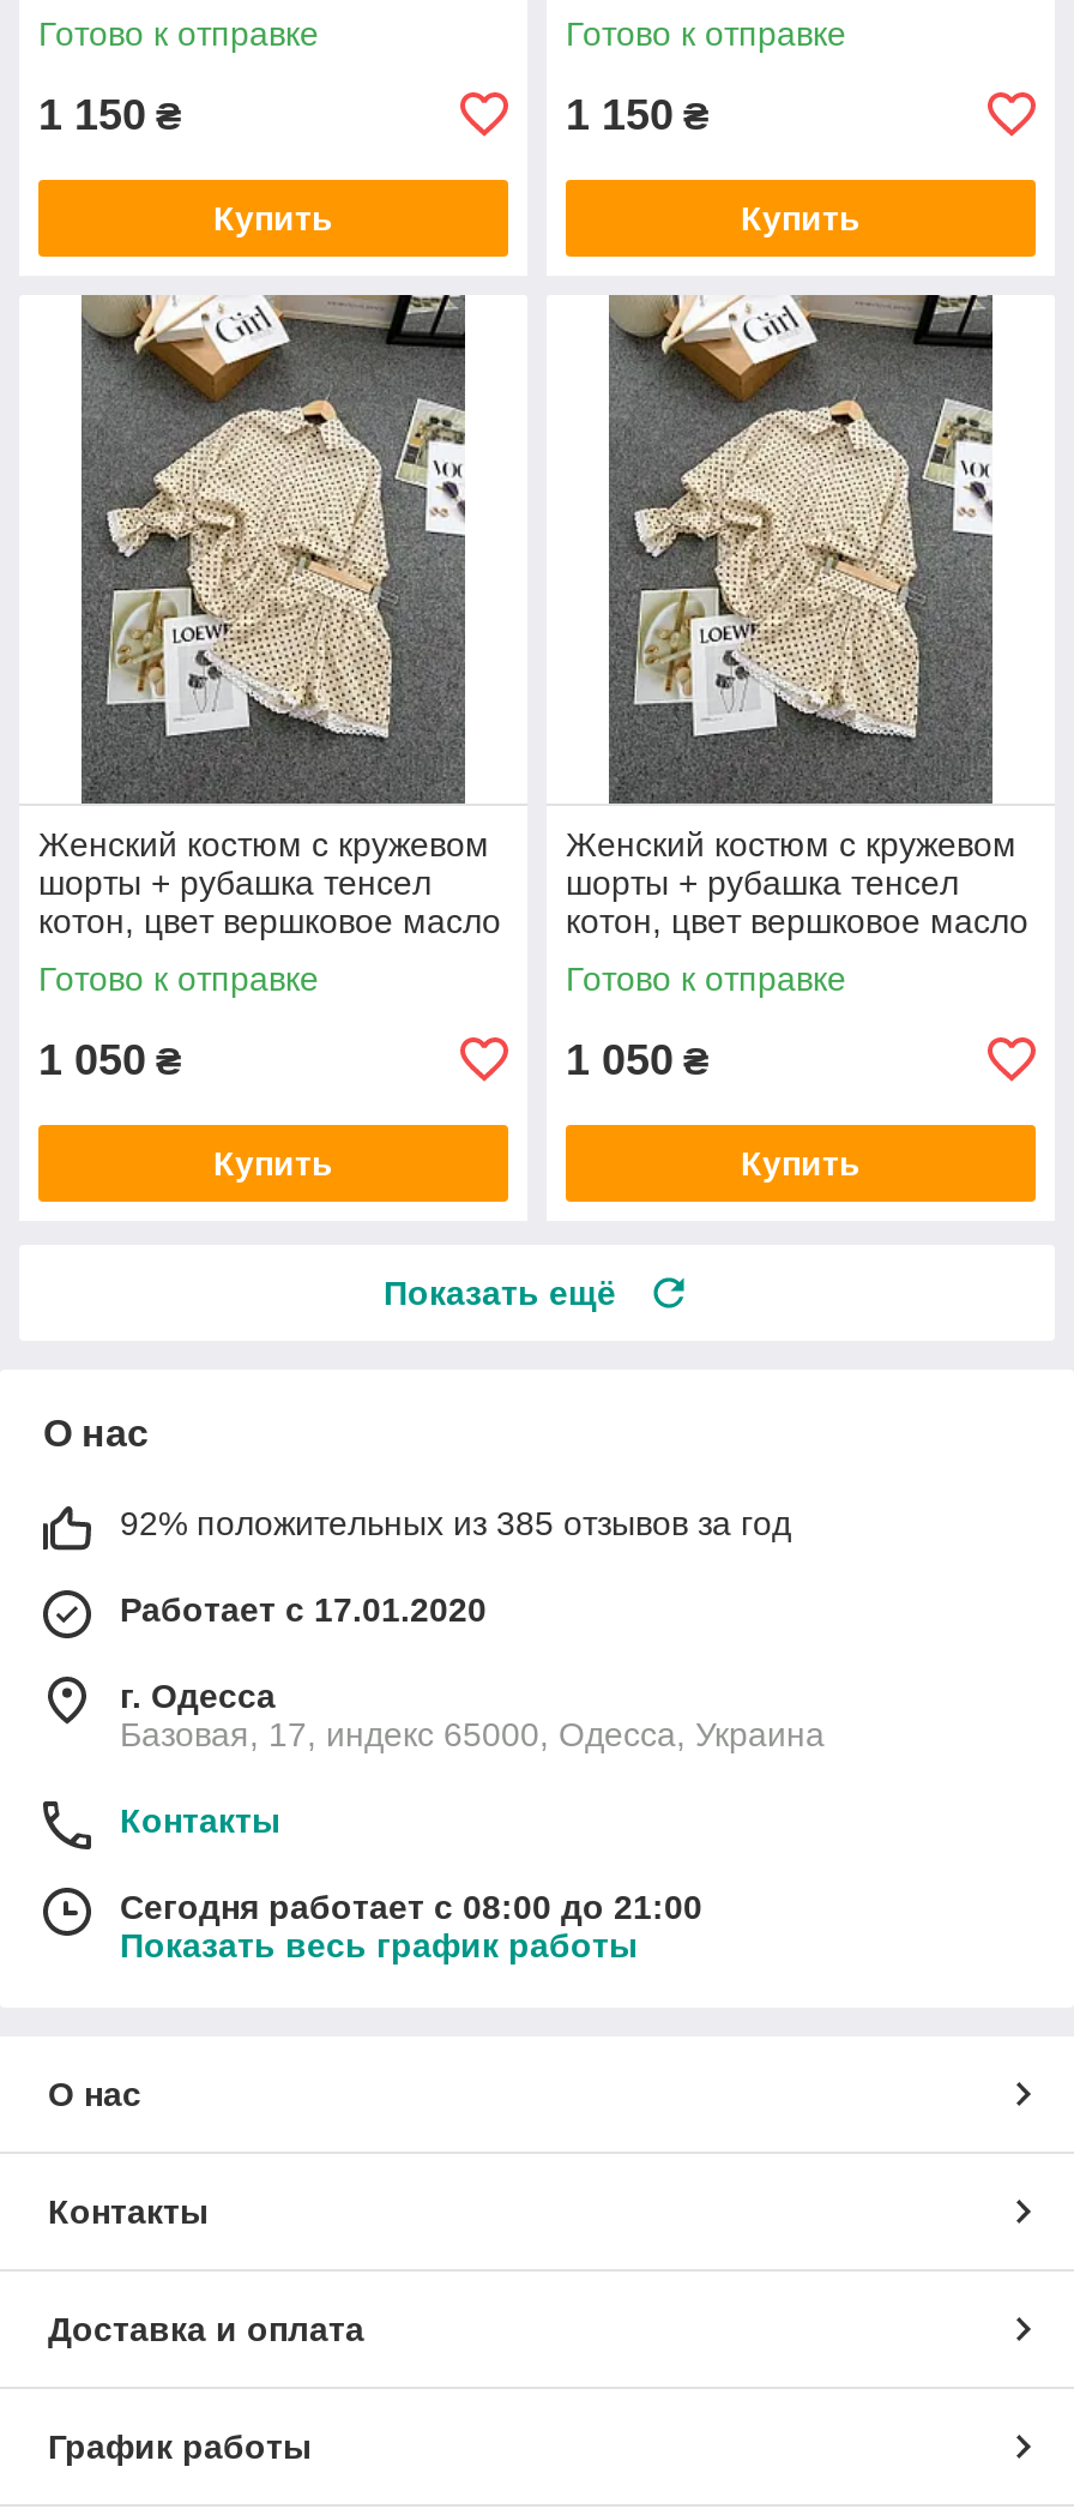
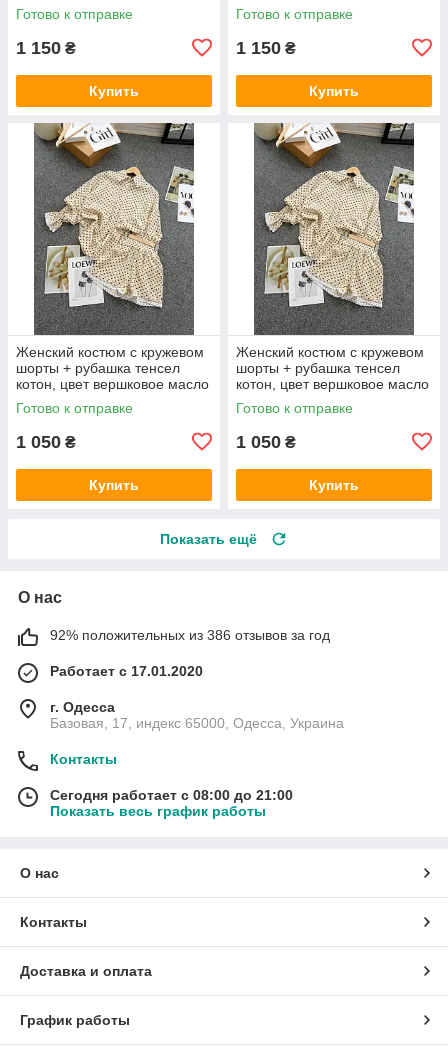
[120,1503,791,1542] 92% положительных из 385 отзывов за год -> [50,627,330,643] 92% положительных из 386 отзывов за год

